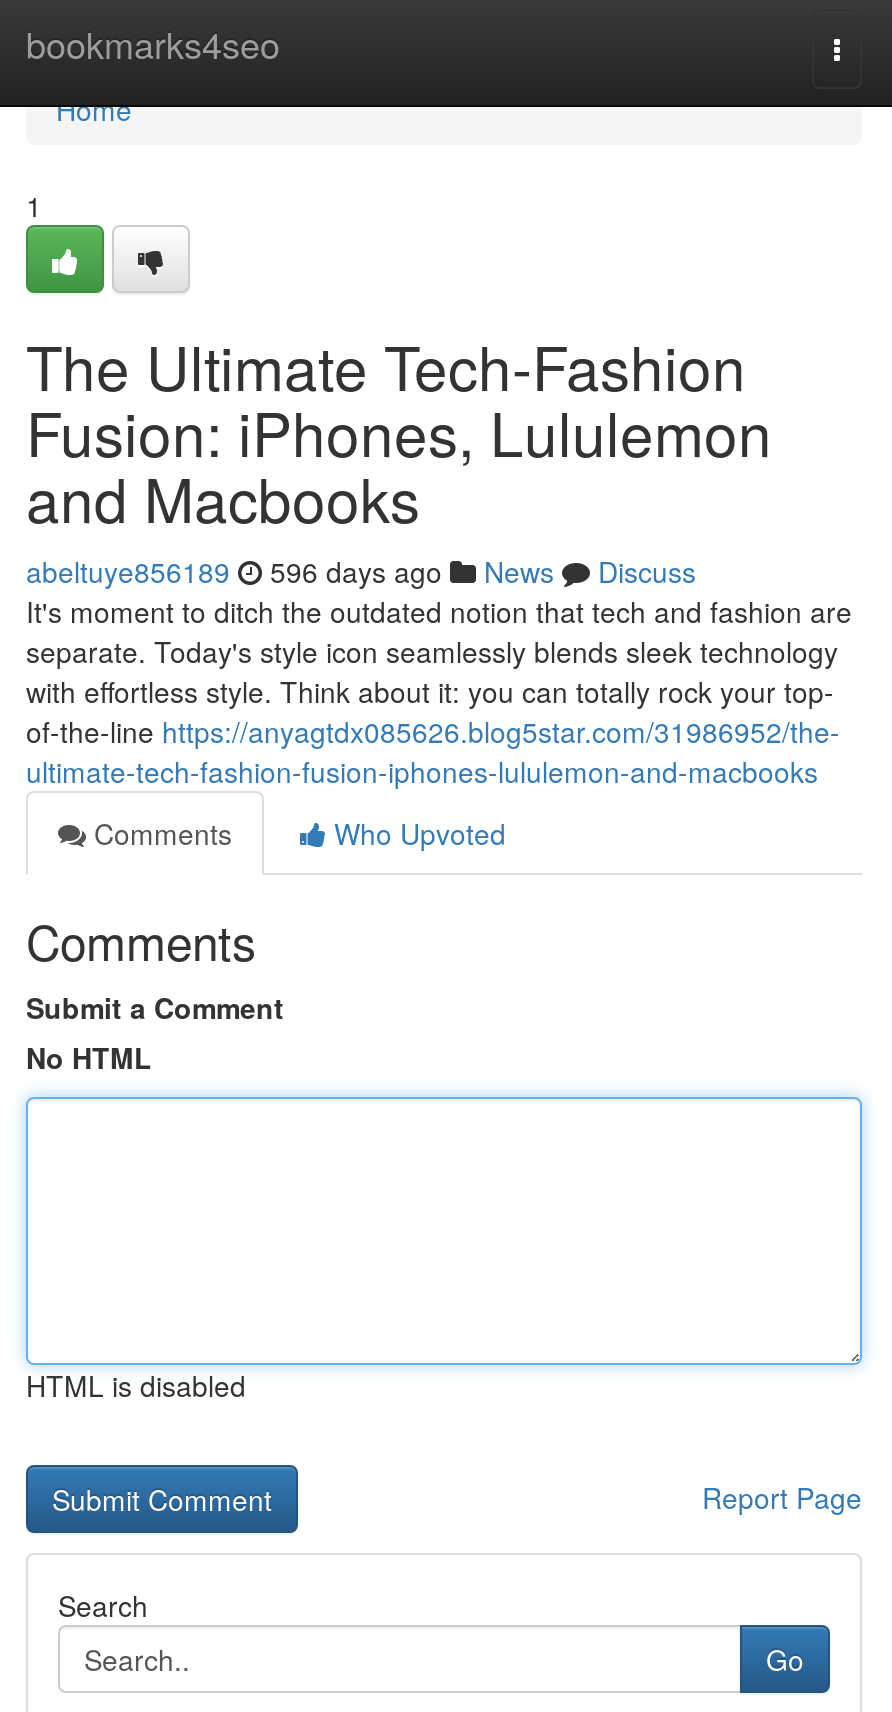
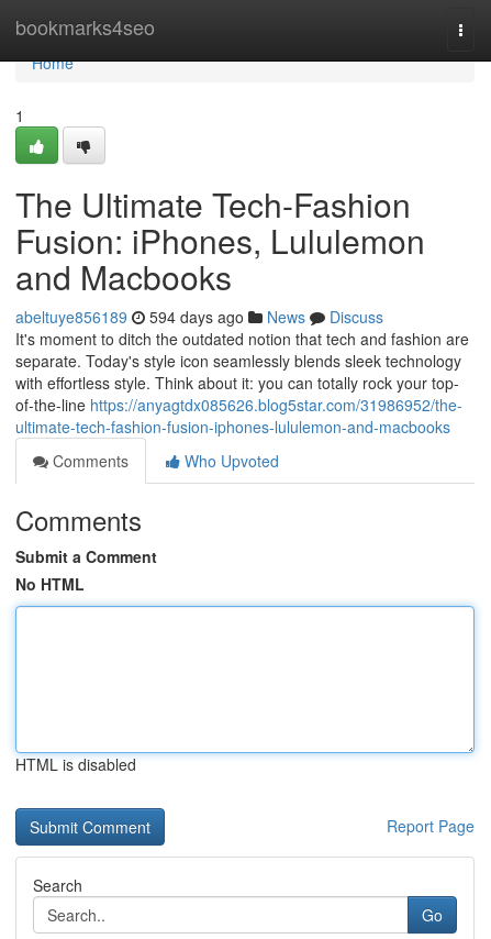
[26,551,696,591] abeltuye856189 596 days ago News Discuss -> [15,306,383,328] abeltuye856189 594 days ago News Discuss

